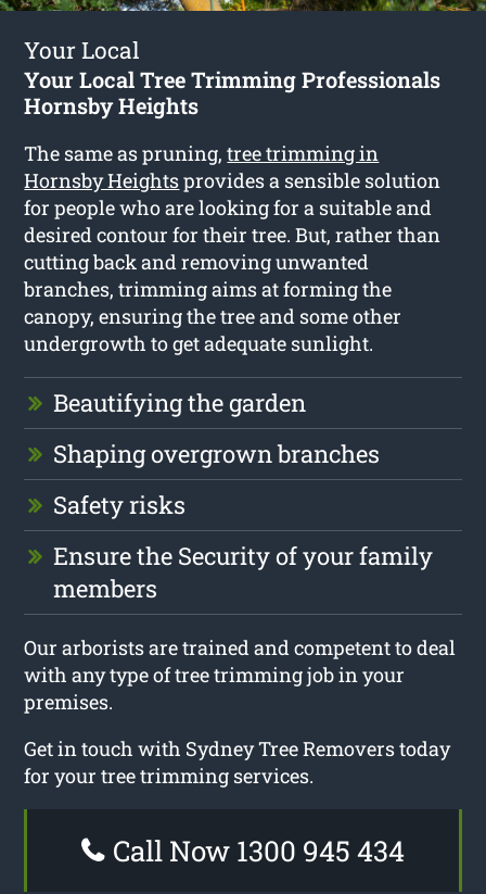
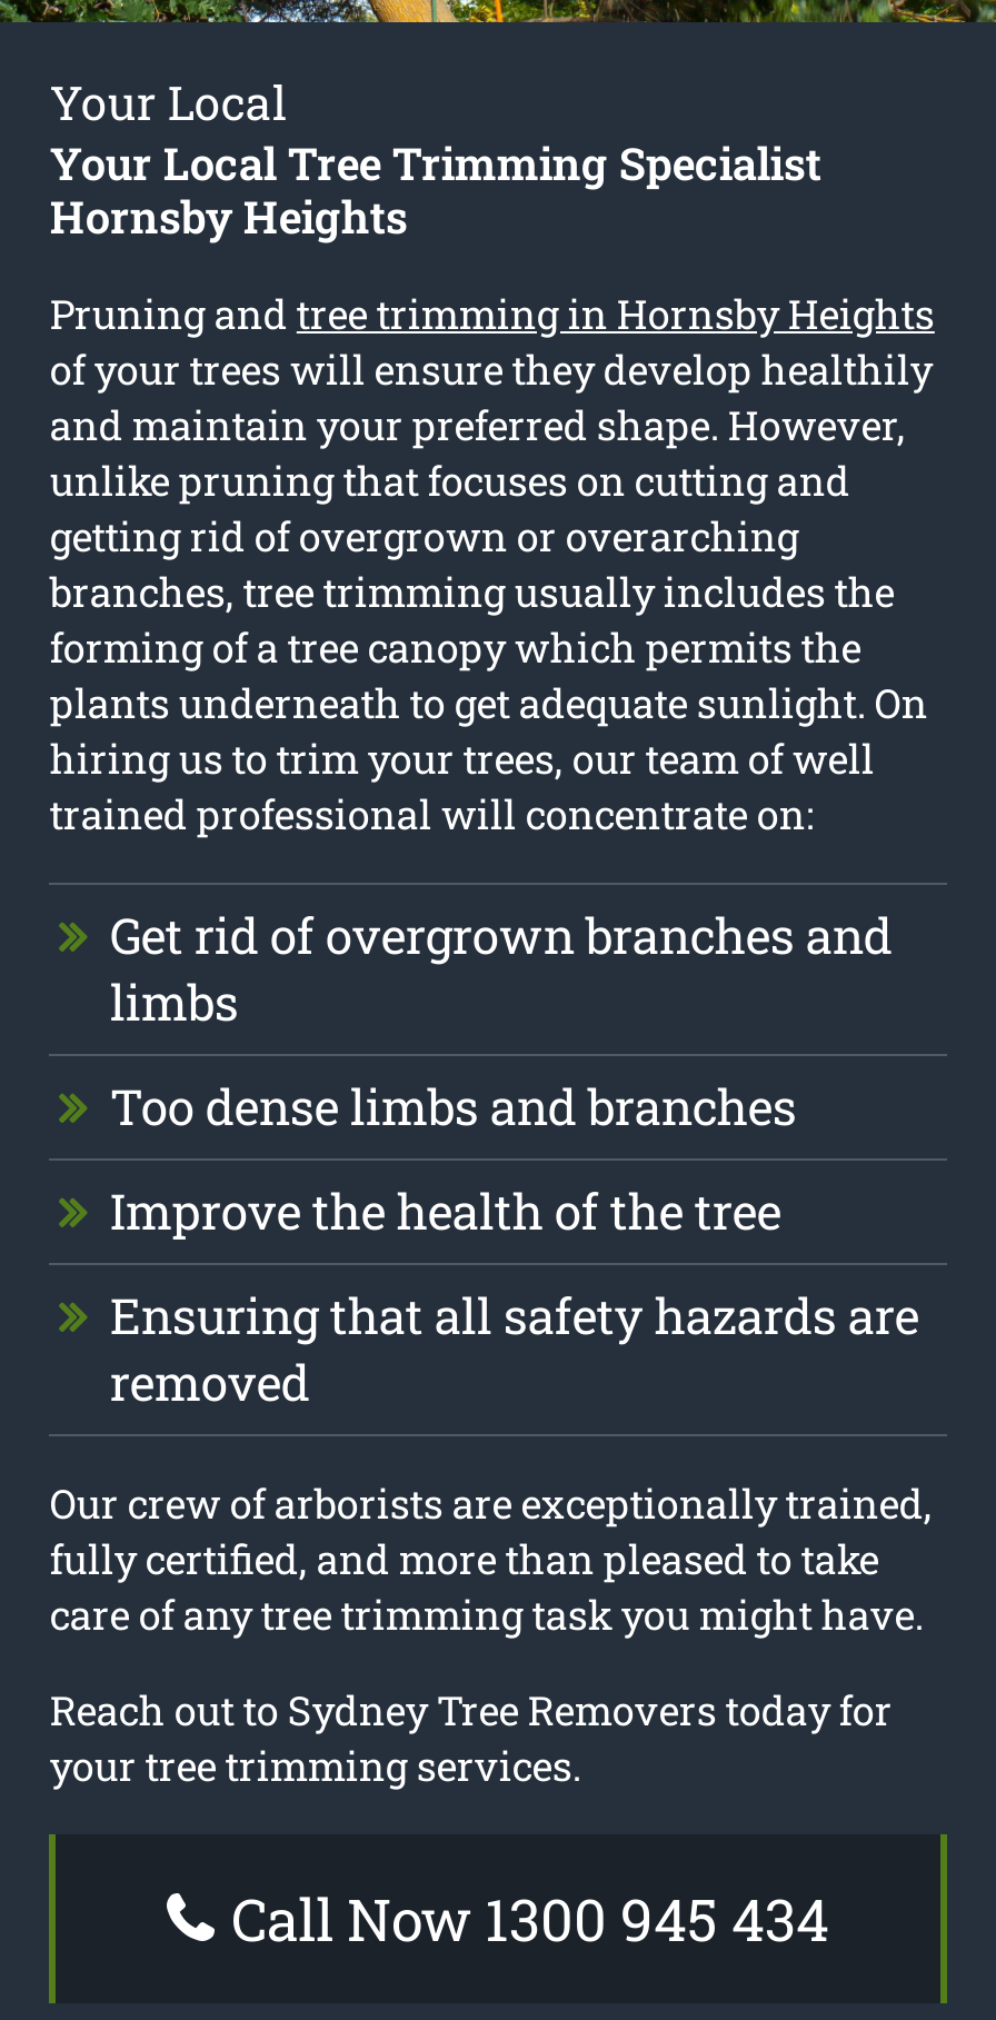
[24,65,441,93] Your Local Tree Trimming Professionals -> [50,133,821,191] Your Local Tree Trimming Specialist
[24,140,441,356] The same as pruning, tree trimming in | Hornsby Heights provides a sensible solution | for people who are looking for a suitable and | desired contour for their tree. But, rather than | cutting back and removing unwanted | branches, trimming aims at forming the | canopy, ensuring the tree and some other | undergrowth to get adequate sunlight. -> [50,287,935,840] Pruning and tree trimming in Hornsby Heights | of your trees will ensure they develop healthily | and maintain your preferred shape. However, | unlike pruning that focuses on cutting and | getting rid of overgrown or overarching | branches, tree trimming usually includes the | forming of a tree canopy which permits the | plants underneath to get adequate sunlight. On | hiring us to trim your trees, our team of well | trained professional will concentrate on:
[54,387,306,418] Beautifying the garden -> [110,903,892,1034] Get rid of overgrown branches and | limbs
[54,438,380,469] Shaping overgrown branches -> [110,1074,797,1138] Too dense limbs and branches
[54,489,186,520] Safety risks -> [110,1178,781,1243] Improve the health of the tree
[54,540,433,604] Ensure the Security of your family | members -> [110,1283,919,1414] Ensuring that all safety hazards are | removed
[24,634,456,715] Our arborists are trained and competent to deal | with any type of tree trimming job in your | premises. -> [50,1476,932,1641] Our crew of arborists are exceptionally trained, | fully certified, and more than pleased to take | care of any tree trimming task you might have.
[24,735,451,789] Get in touch with Sydney Tree Removers today | for your tree trimming services. -> [50,1683,892,1792] Reach out to Sydney Tree Removers today for | your tree trimming services.

